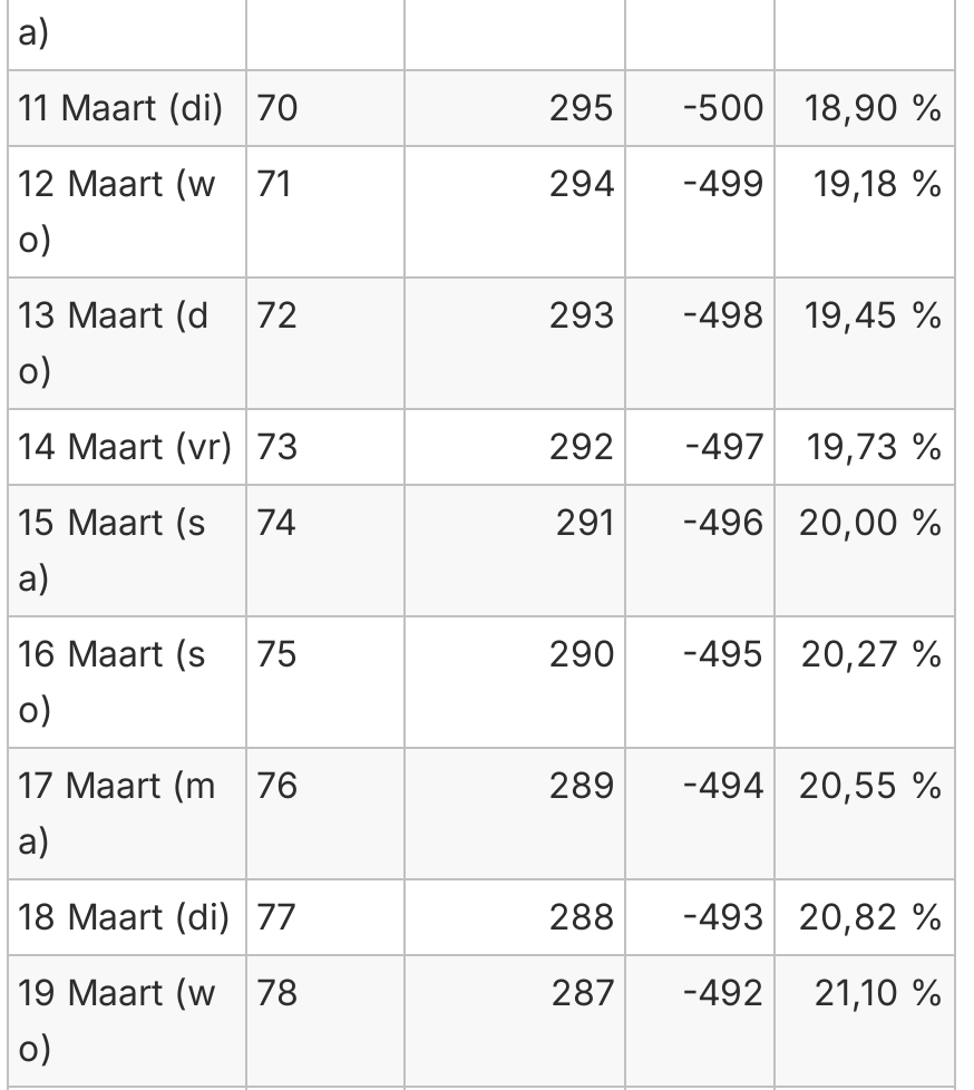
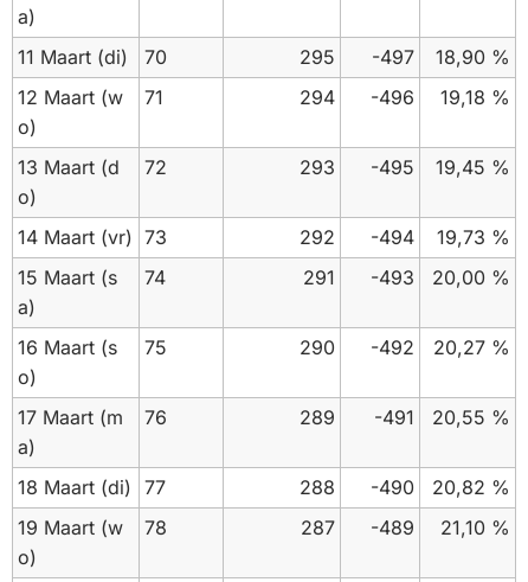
[548,85,945,129] 295 -500 18,90 % -> [300,45,510,69] 295 -497 18,90 %
[548,160,945,205] 294 -499 19,18 % -> [300,85,510,109] 294 -496 19,18 %
[548,292,945,337] 293 -498 19,45 % -> [300,155,510,179] 293 -495 19,45 %
[548,424,945,468] 292 -497 19,73 % -> [300,225,510,249] 292 -494 19,73 %
[555,499,945,544] 291 -496 20,00 % -> [303,266,510,289] 291 -493 20,00 %
[548,631,945,675] 290 -495 20,27 % -> [300,335,510,359] 290 -492 20,27 %
[548,762,945,807] 289 -494 20,55 % -> [300,405,510,429] 289 -491 20,55 %
[548,894,945,938] 288 -493 20,82 % -> [300,475,510,499] 288 -490 20,82 %
[551,970,945,1014] 287 -492 21,10 % -> [301,516,510,539] 287 -489 21,10 %

